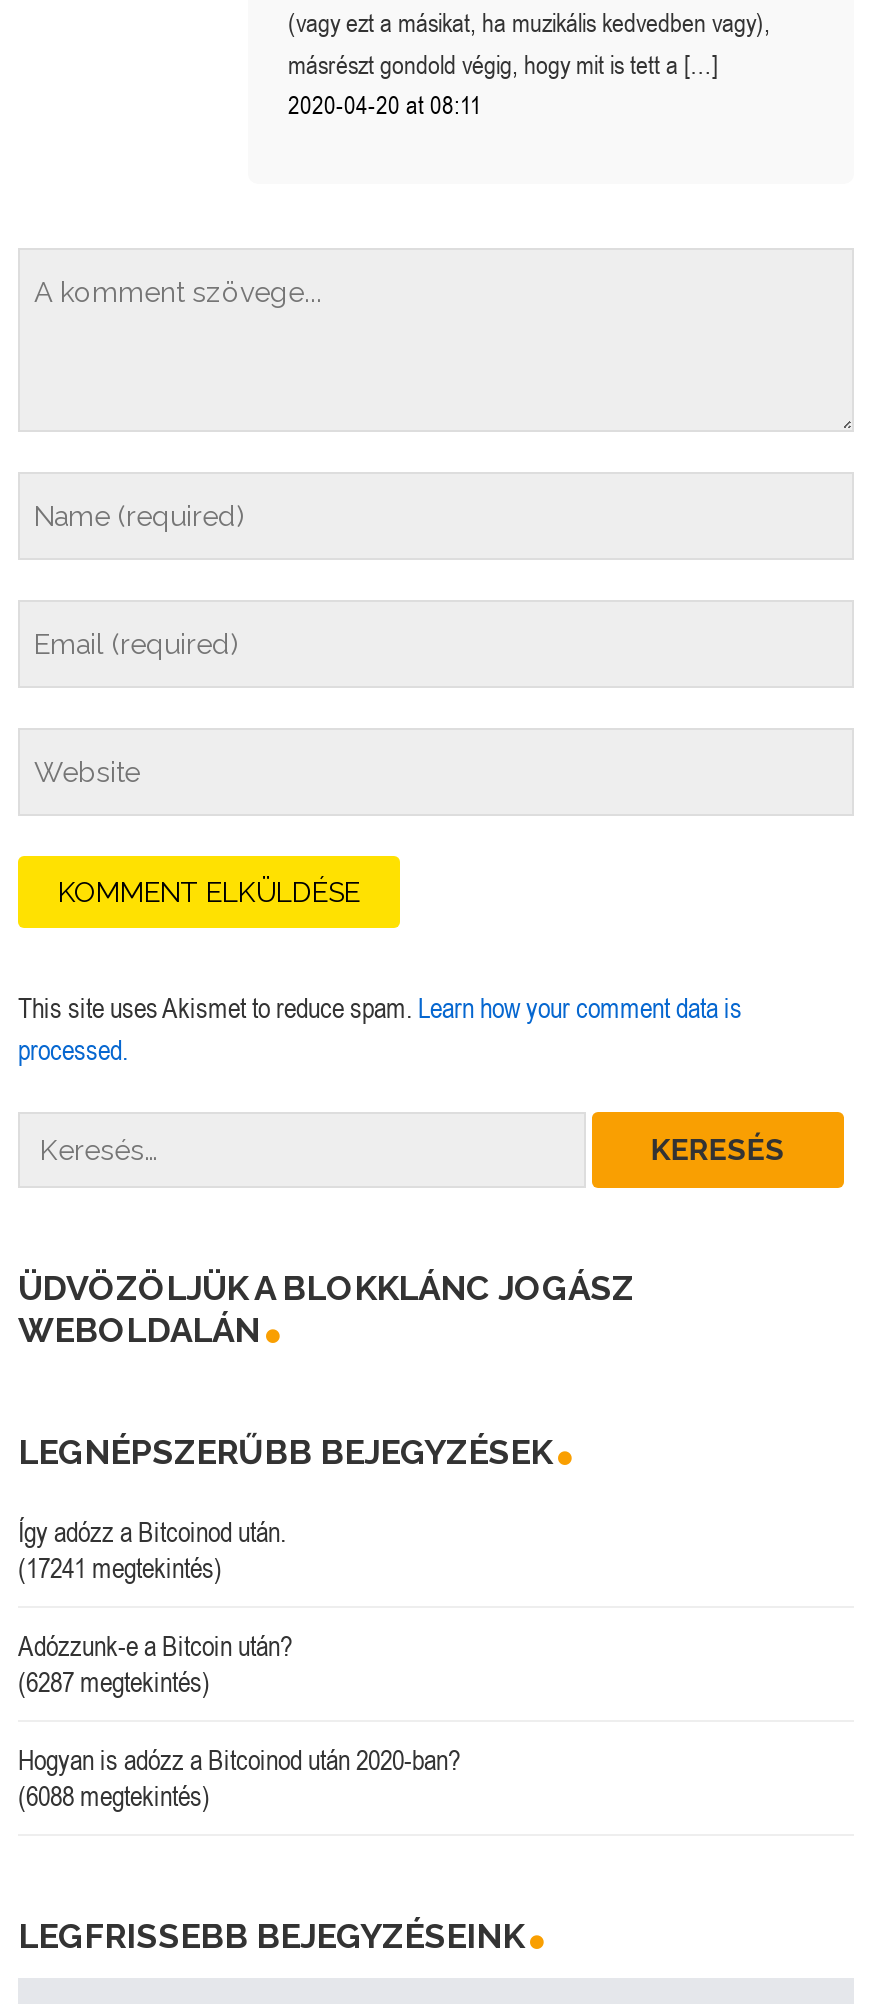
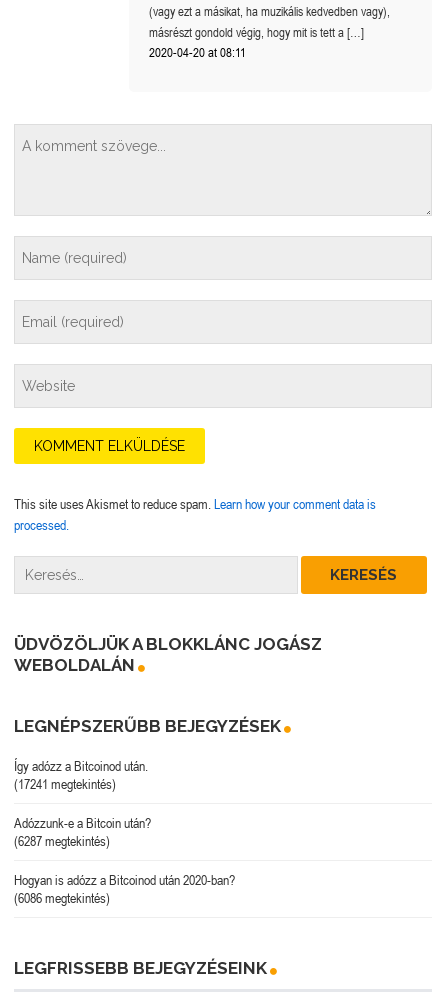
[18,1780,210,1812] (6088 megtekintés) -> [14,890,110,906] (6086 megtekintés)

